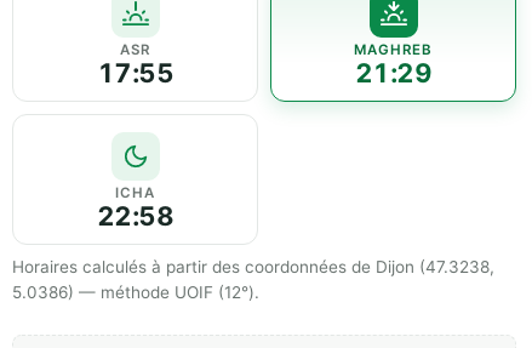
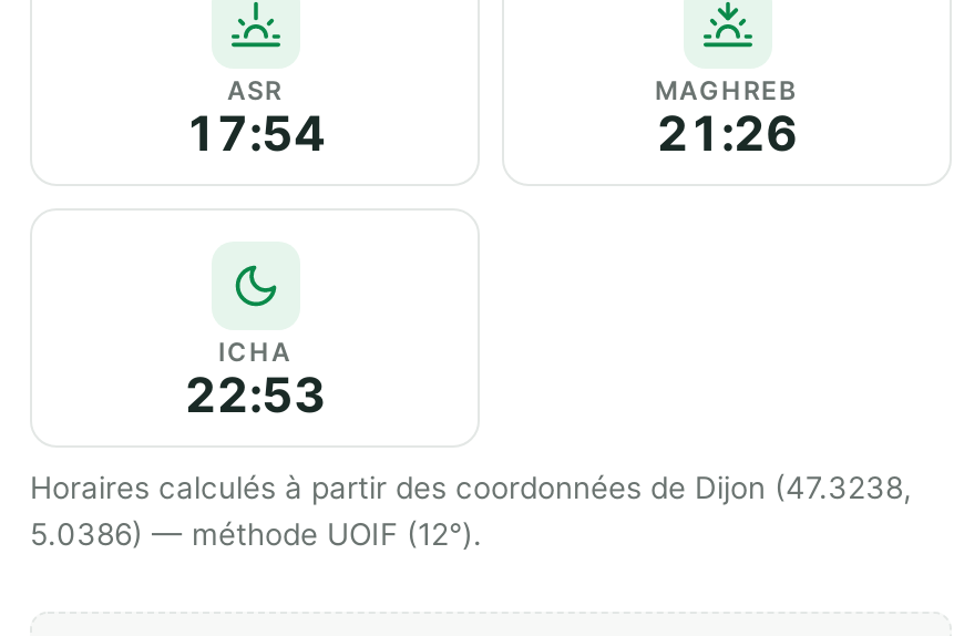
[96,57,174,89] 17:55 -> [184,104,326,162] 17:54
[355,57,432,89] 21:29 -> [656,104,798,162] 21:26
[96,200,174,232] 22:58 -> [184,366,326,423] 22:53

